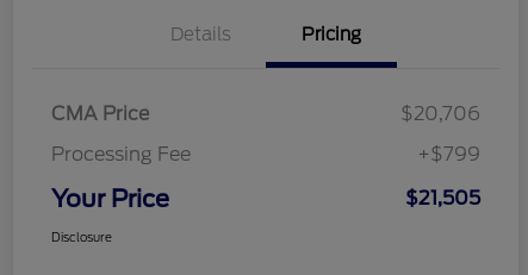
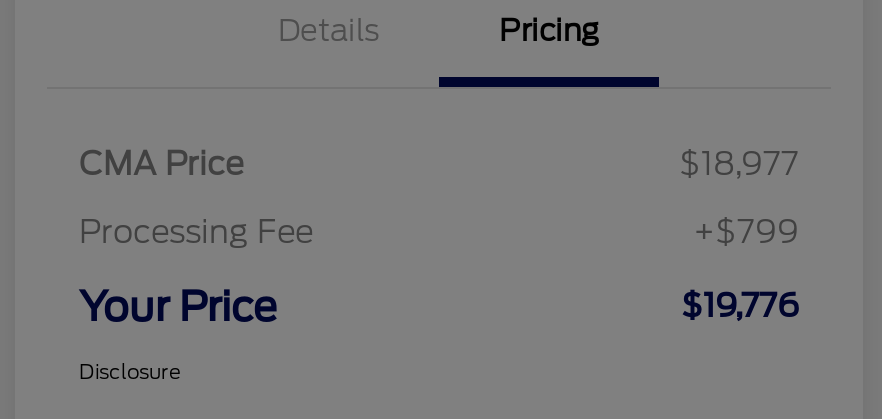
[400,103,480,125] $20,706 -> [679,145,799,183] $18,977
[405,187,480,210] $21,505 -> [681,287,799,325] $19,776

